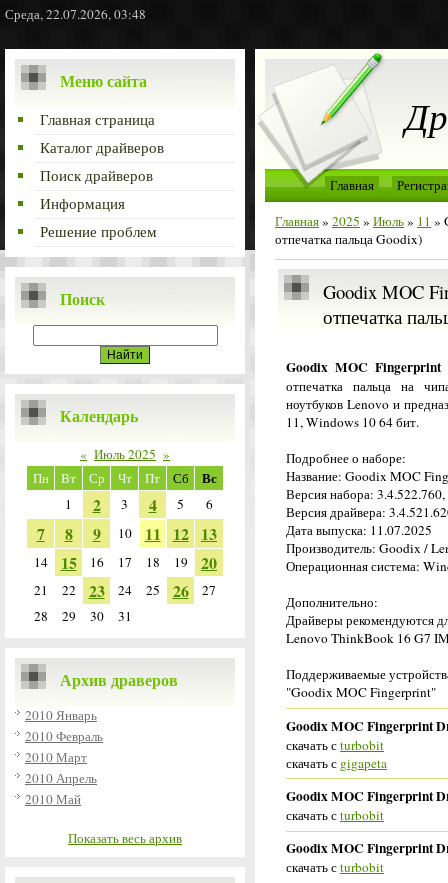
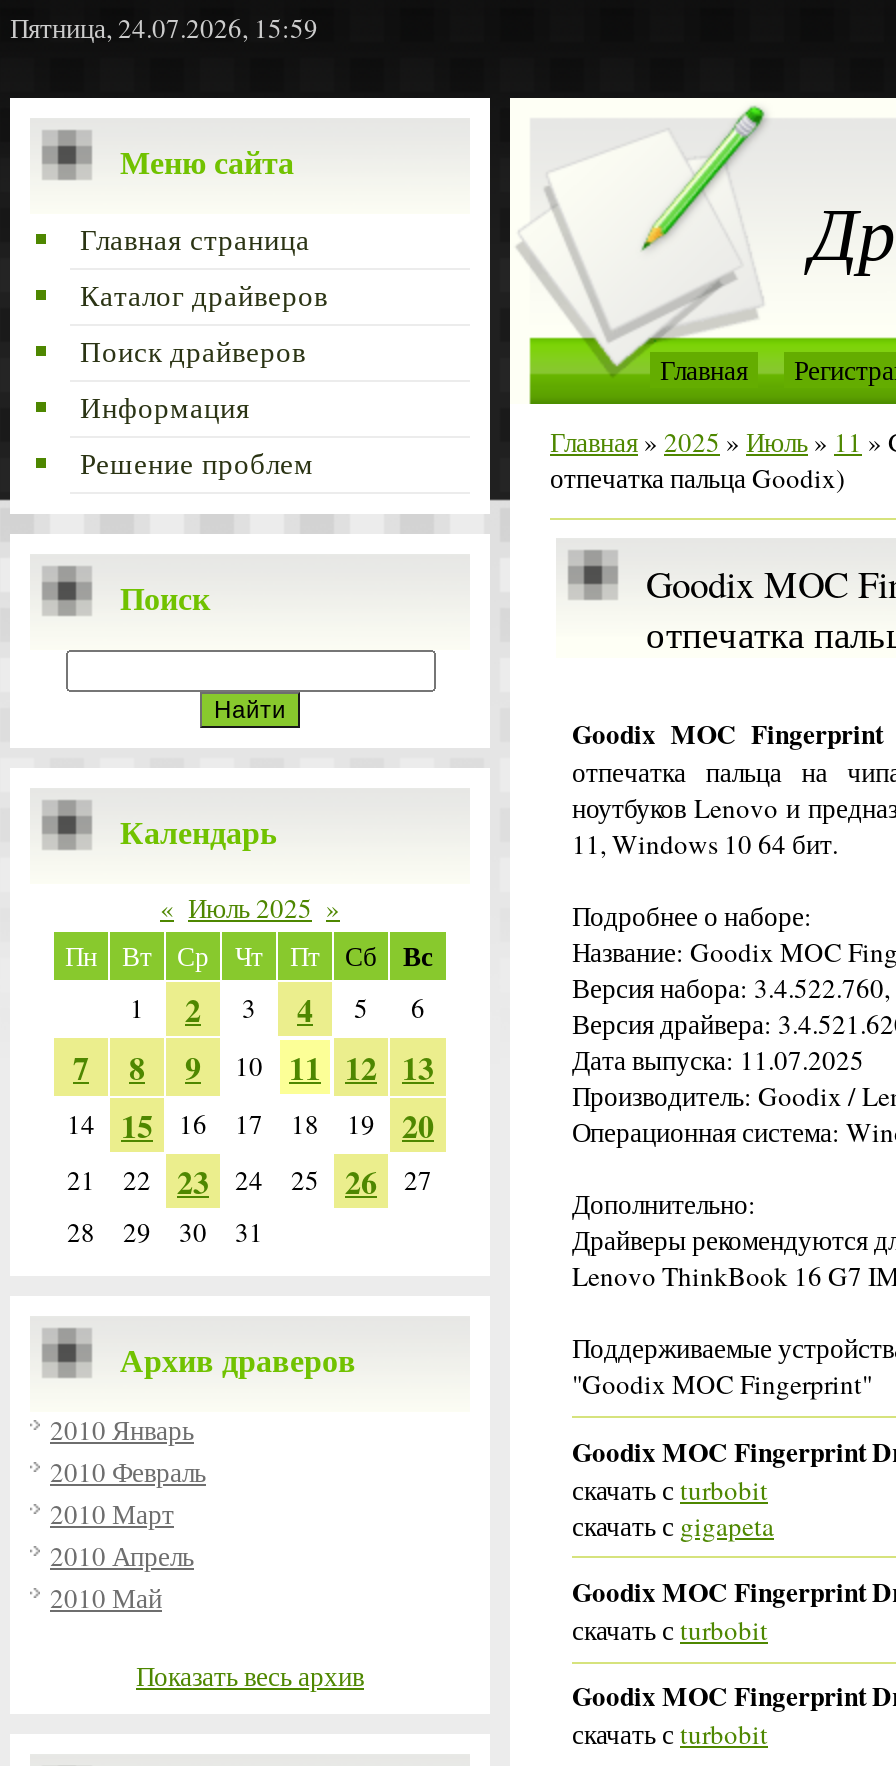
[5,5,146,23] Среда, 22.07.2026, 03:48 -> [10,10,318,46] Пятница, 24.07.2026, 15:59

